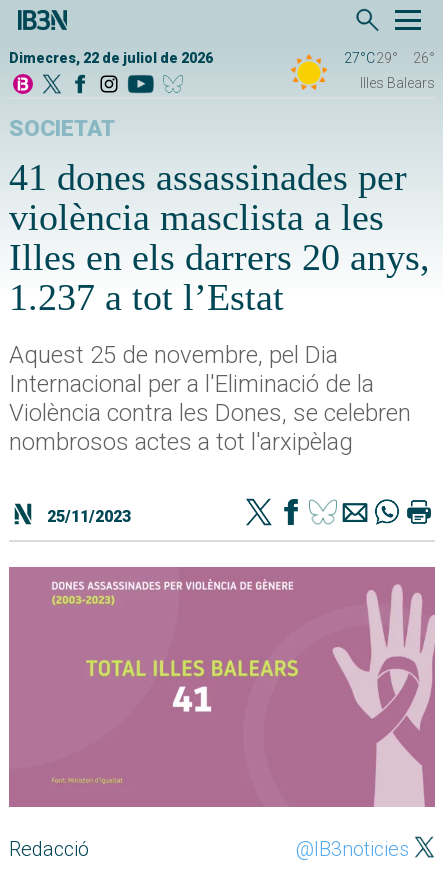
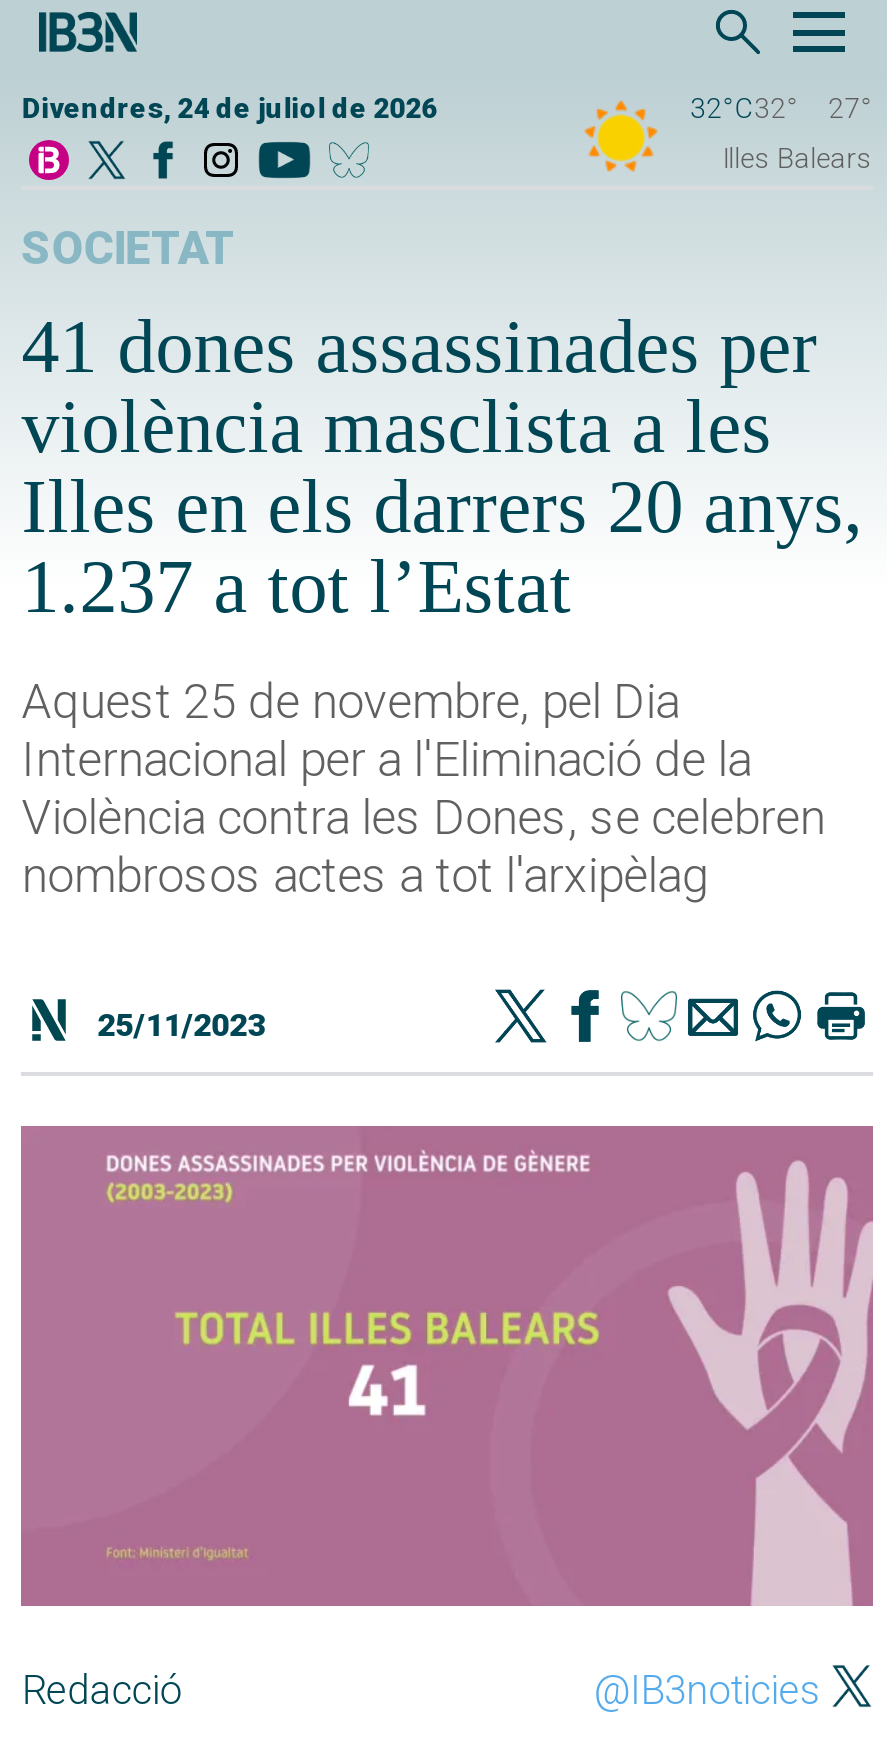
[9,50,435,66] Dimecres, 22 de juliol de 2026 | 27°C29° | 26° -> [21,92,873,124] Divendres, 24 de juliol de 2026 | 32°C32° | 27°

